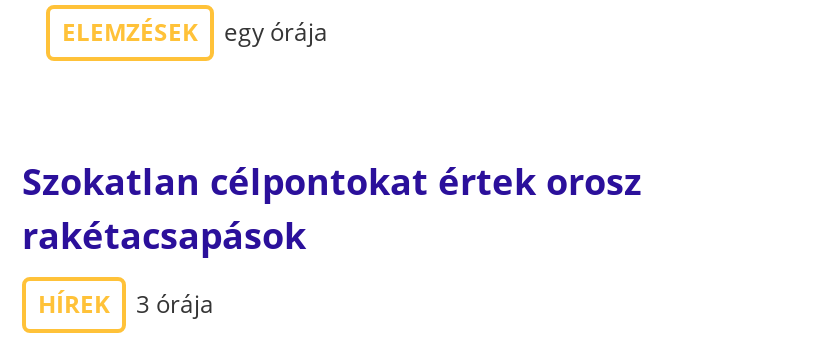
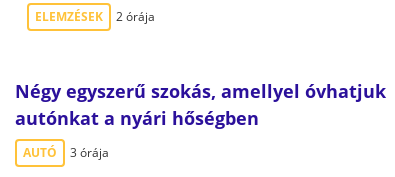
[224,15,328,49] egy órája -> [116,8,155,25] 2 órája
[22,157,642,259] Szokatlan célpontokat értek orosz | rakétacsapások -> [15,79,386,130] Négy egyszerű szokás, amellyel óvhatjuk | autónkat a nyári hőségben
[38,287,110,321] HÍREK -> [23,144,57,161] AUTÓ

